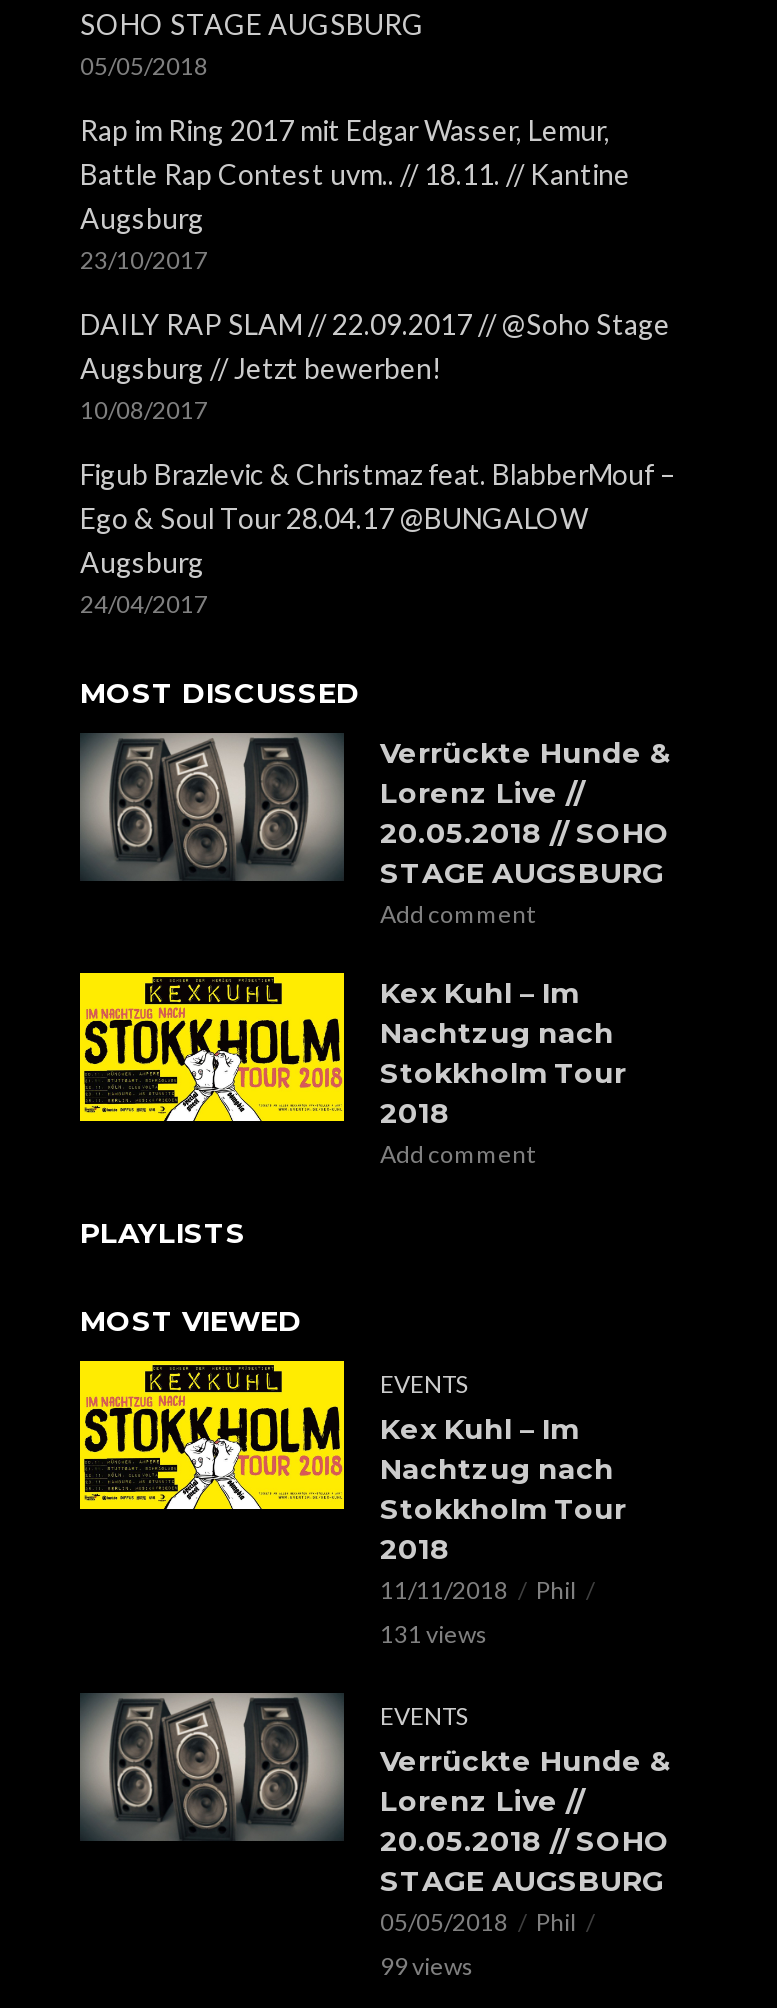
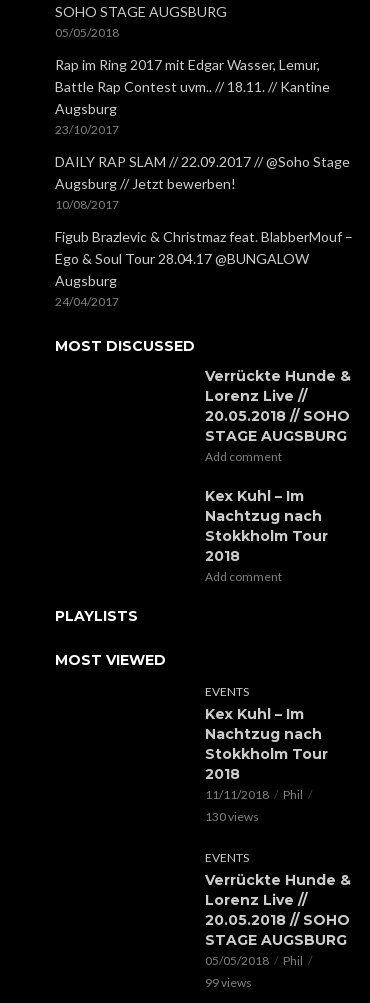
[78,730,346,882] [image] -> none
[78,970,346,1124] [image] -> none
[78,1358,346,1512] [image] -> none
[380,1618,488,1648] 131 views -> [205,809,259,824] 130 views
[78,1690,346,1842] [image] -> none

